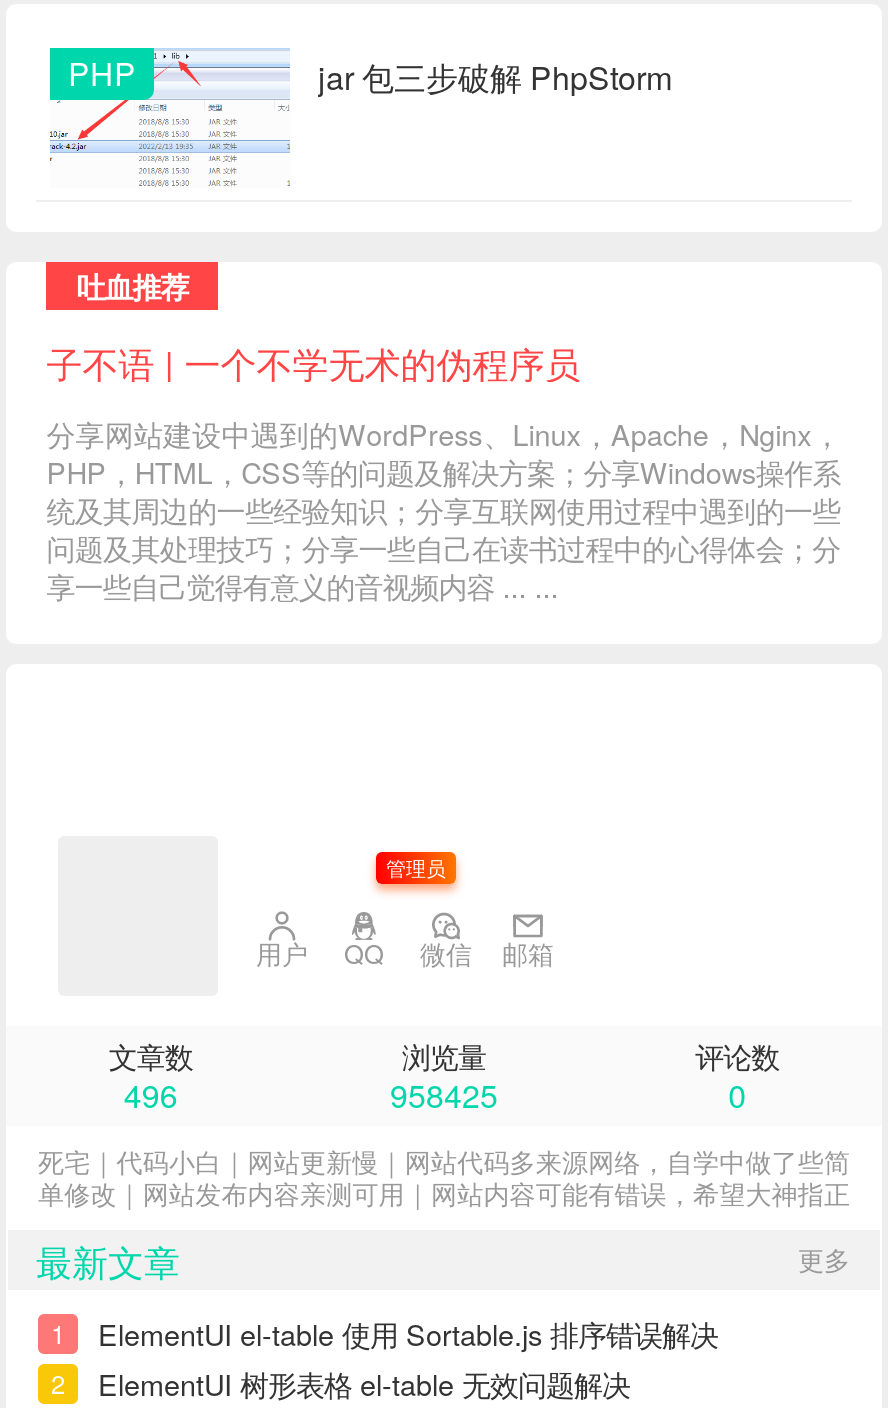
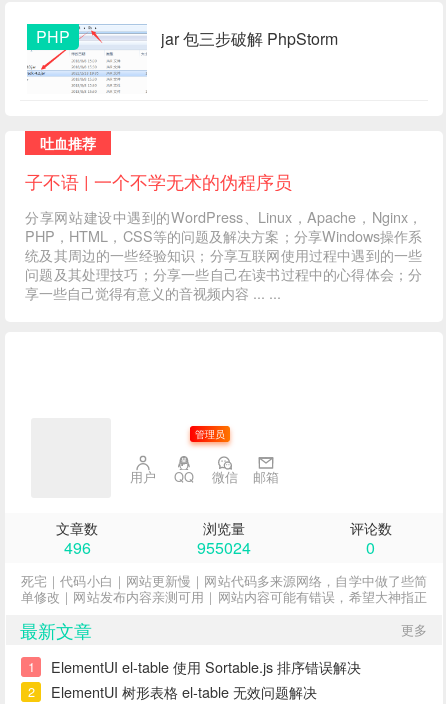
[390,1072,498,1118] 958425 -> [197,536,251,559] 955024

